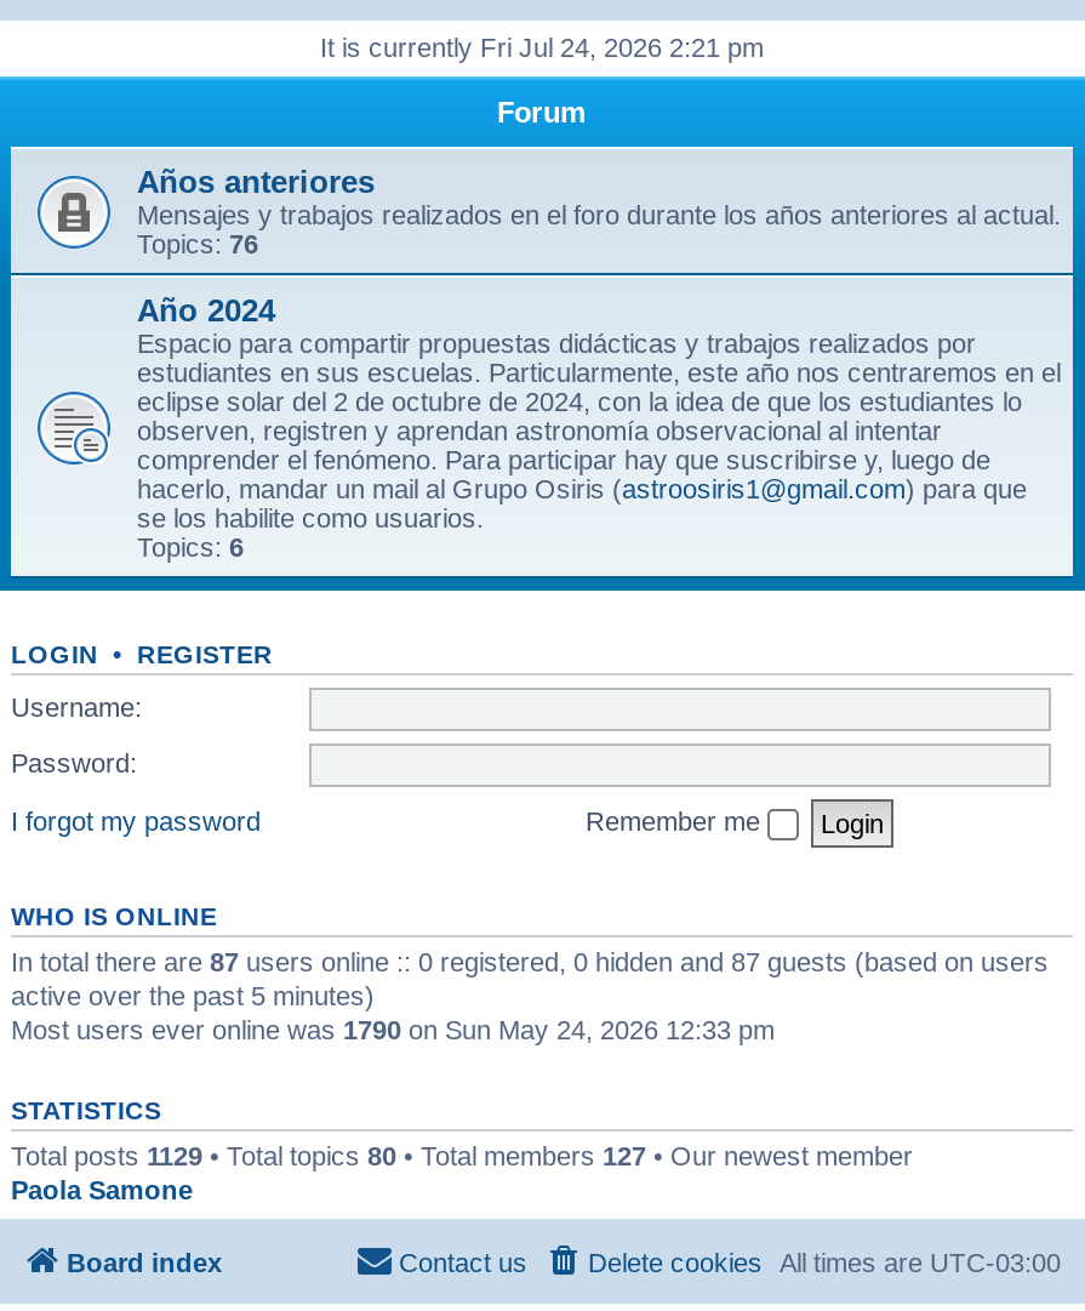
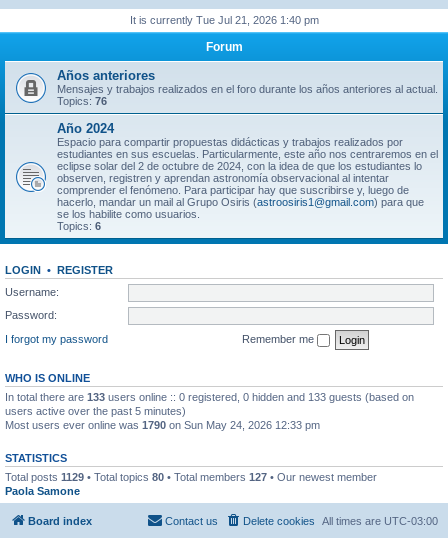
[320,33,764,62] It is currently Fri Jul 24, 2026 2:21 pm -> [129,14,318,26] It is currently Tue Jul 21, 2026 1:40 pm
[11,946,1049,1009] In total there are 87 users online :: 0 registered, 0 hidden and 87 guests (based on users | active over the past 5 minutes) -> [5,390,414,416] In total there are 133 users online :: 0 registered, 0 hidden and 133 guests (based on | users active over the past 5 minutes)

